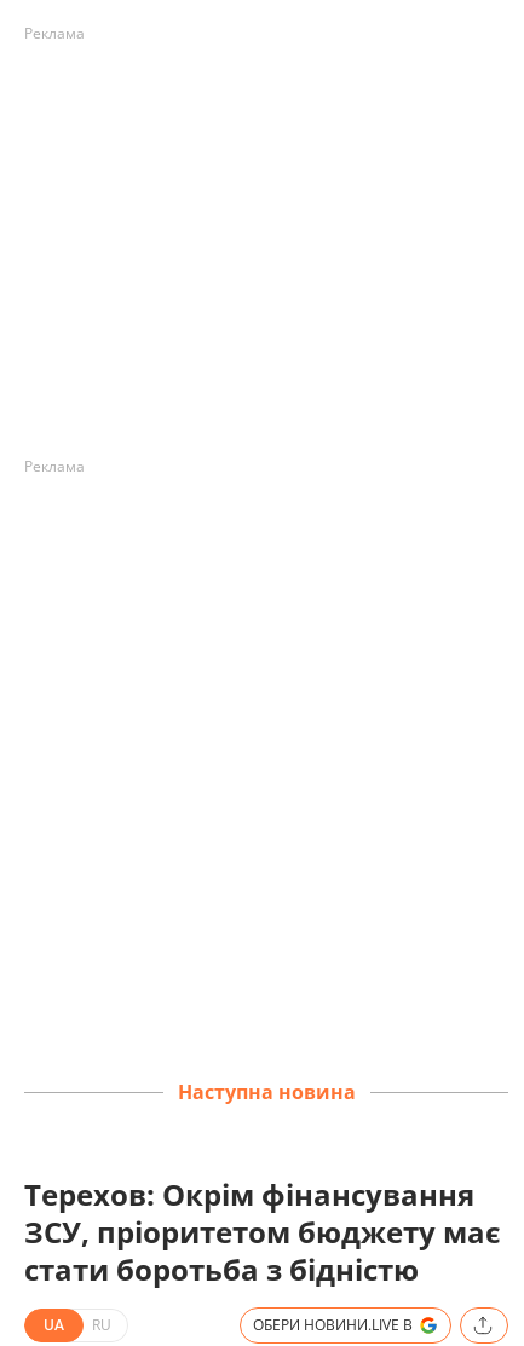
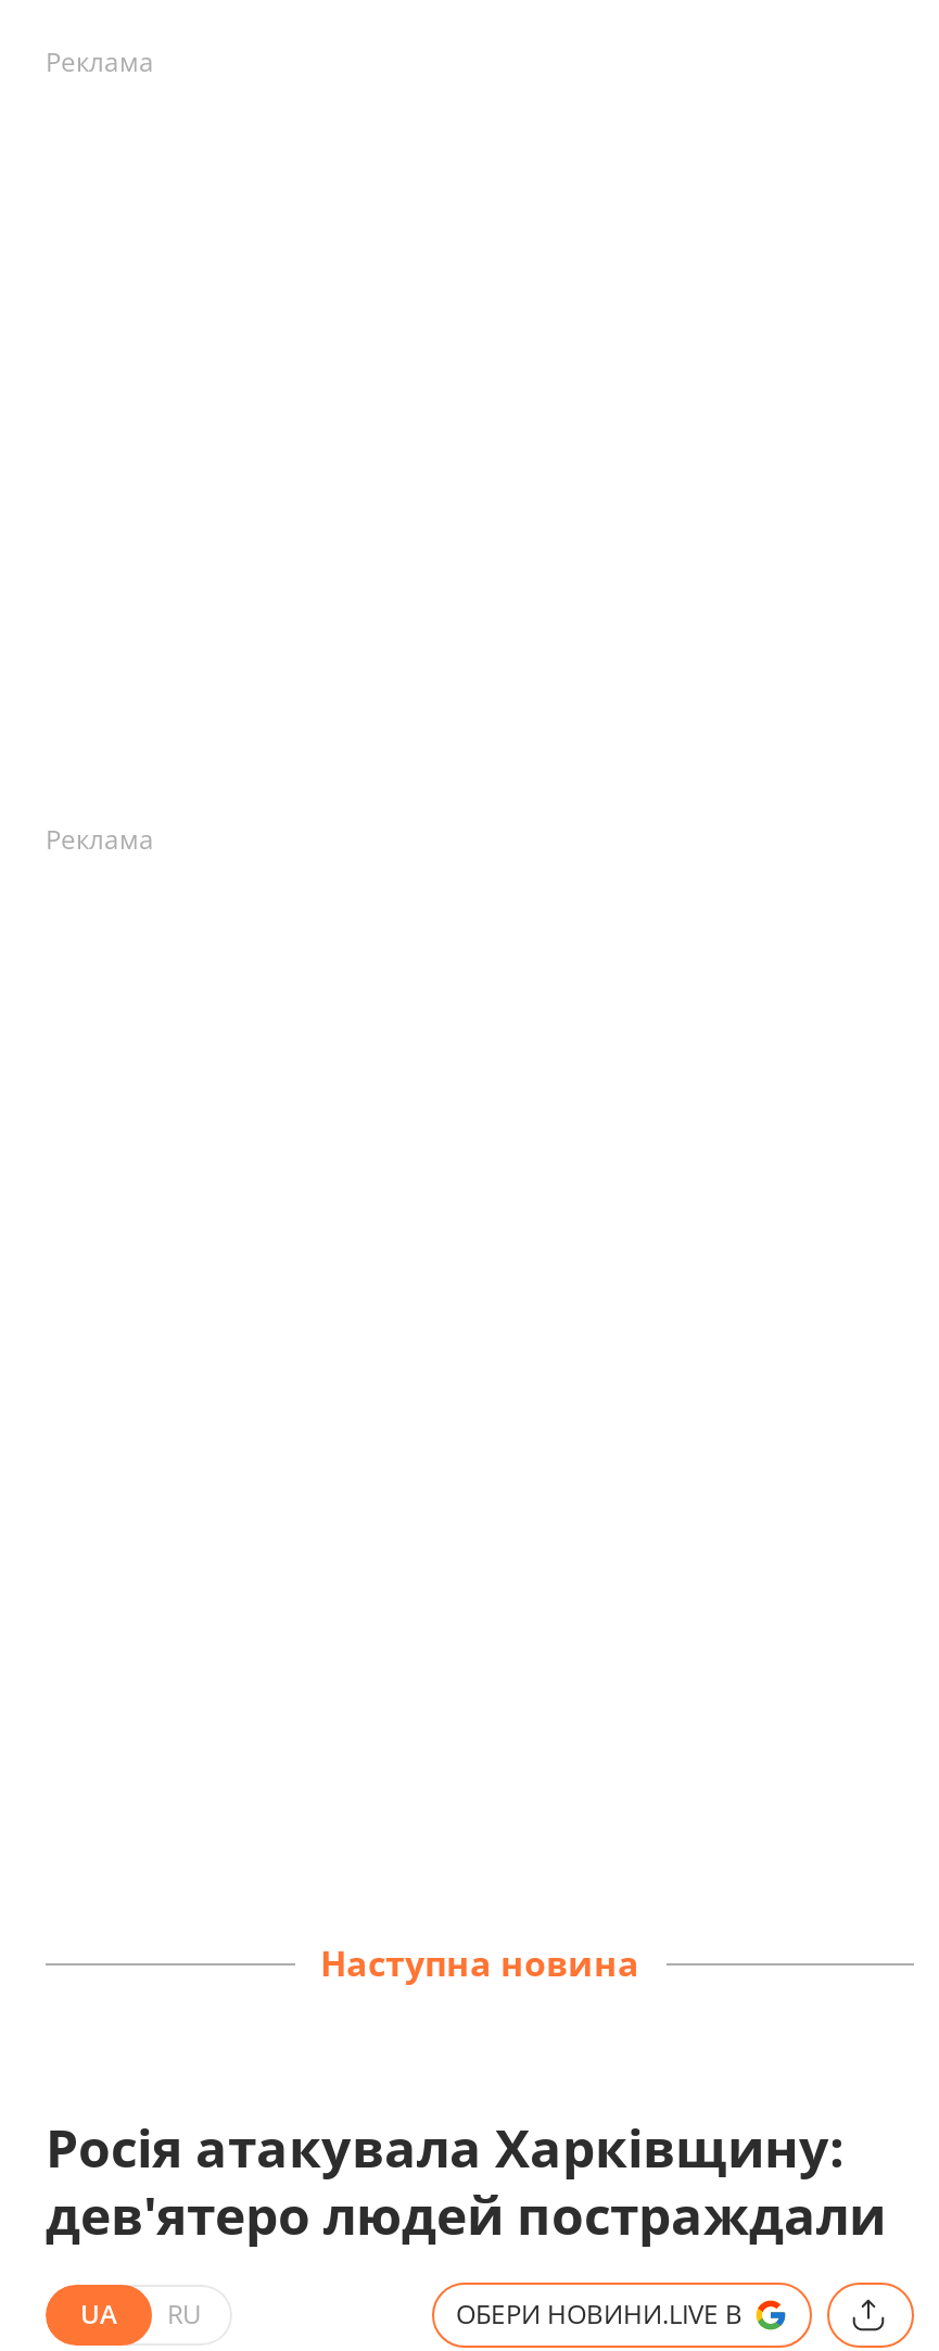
[24,1174,501,1289] Терехов: Окрім фінансування | ЗСУ, пріоритетом бюджету має | стати боротьба з бідністю -> [46,2111,886,2250] Росія атакувала Харківщину: | дев'ятеро людей постраждали

